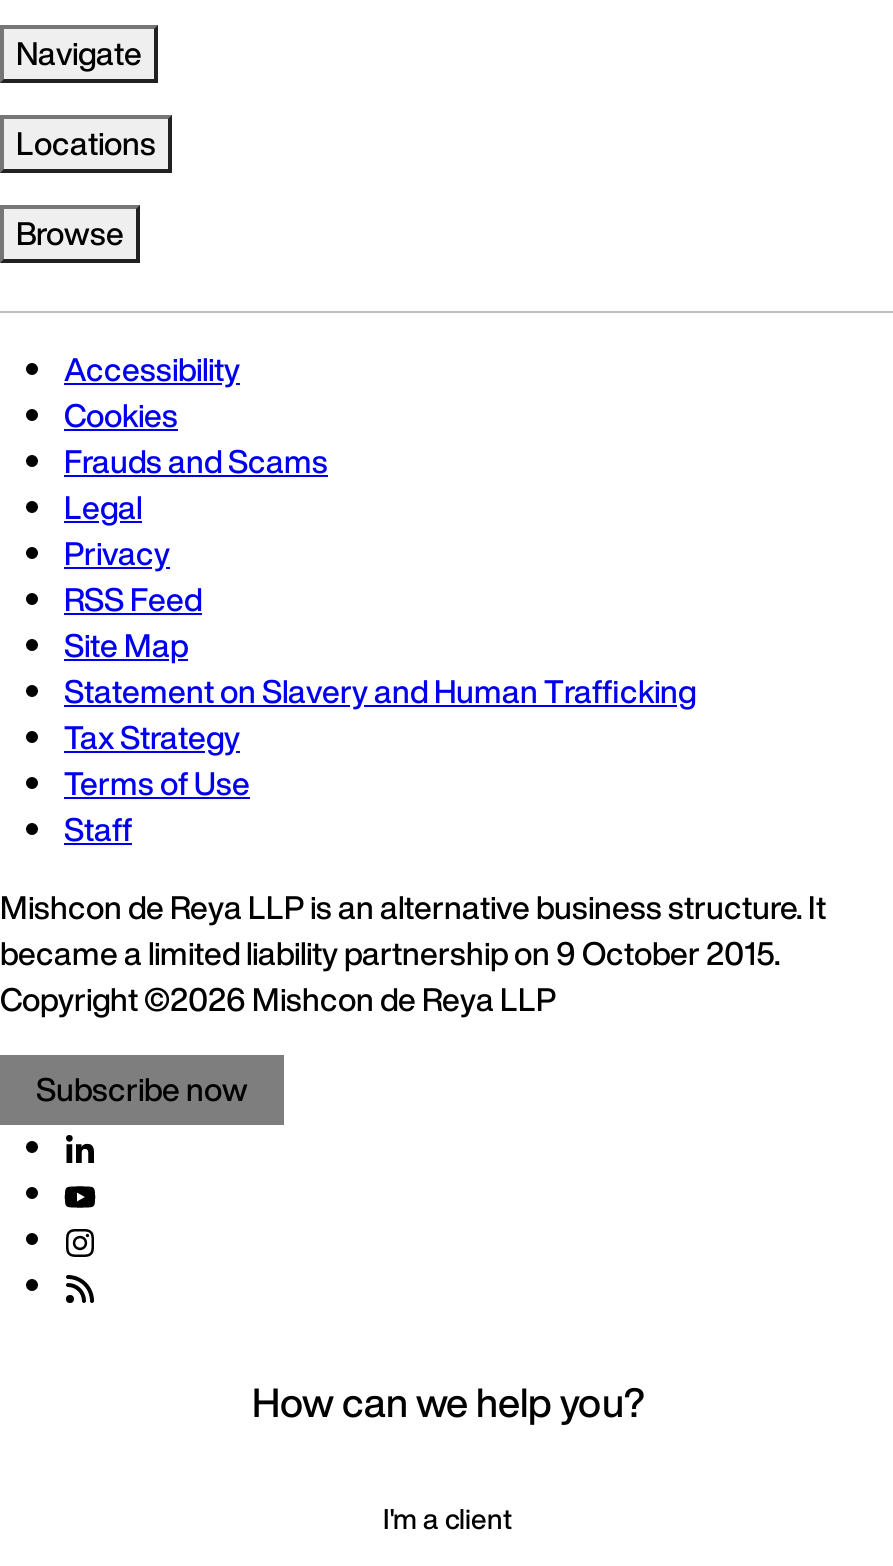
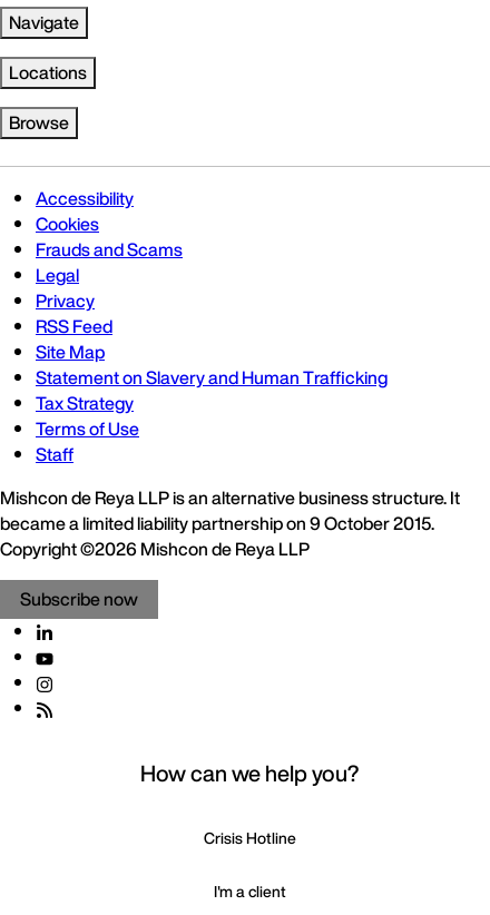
none -> [203,826,296,850] Crisis Hotline

